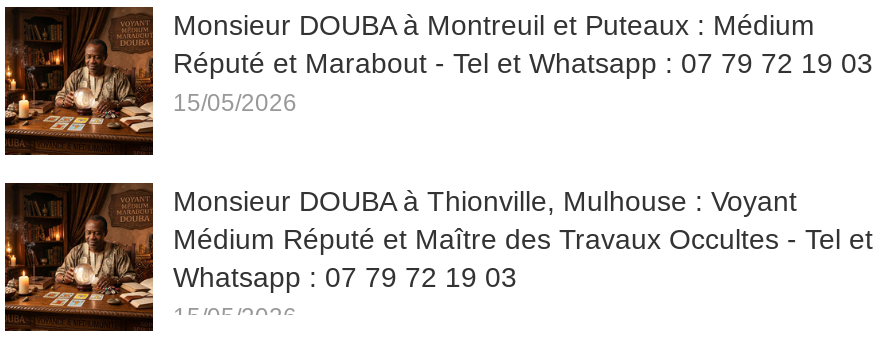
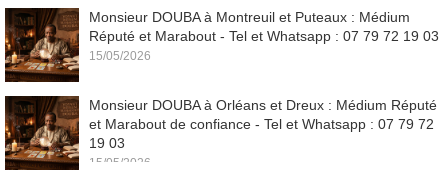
[173,185,873,293] Monsieur DOUBA à Thionville, Mulhouse : Voyant | Médium Réputé et Maître des Travaux Occultes - Tel et | Whatsapp : 07 79 72 19 03 -> [89,97,437,151] Monsieur DOUBA à Orléans et Dreux : Médium Réputé | et Marabout de confiance - Tel et Whatsapp : 07 79 72 | 19 03

